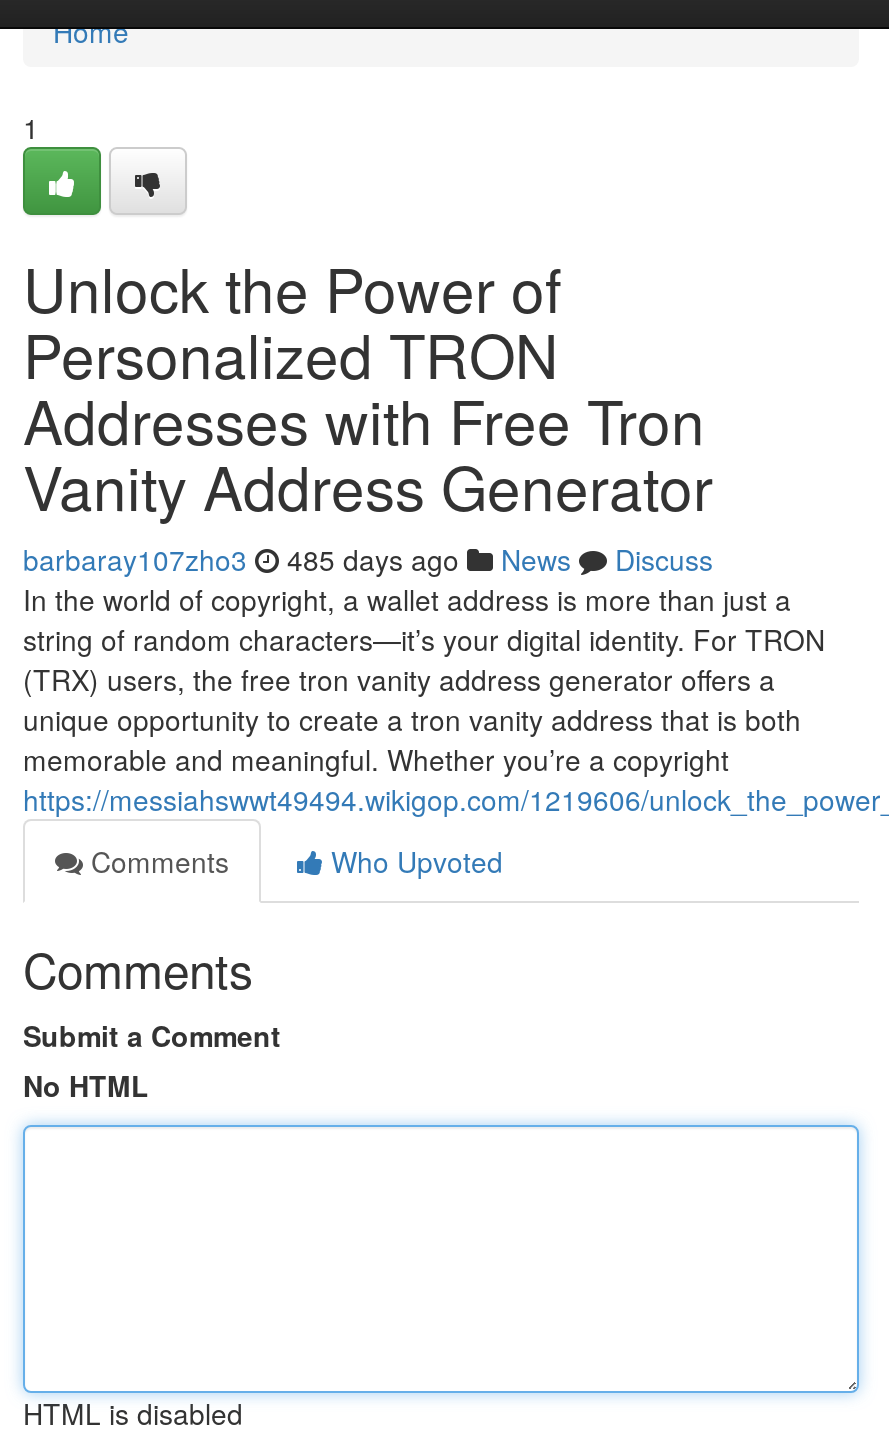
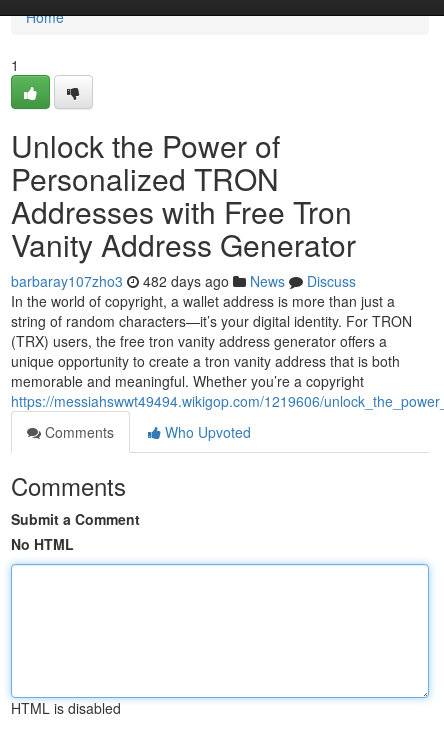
[23,539,713,579] barbaray107zho3 485 days ago News Discuss -> [11,271,356,291] barbaray107zho3 482 days ago News Discuss

